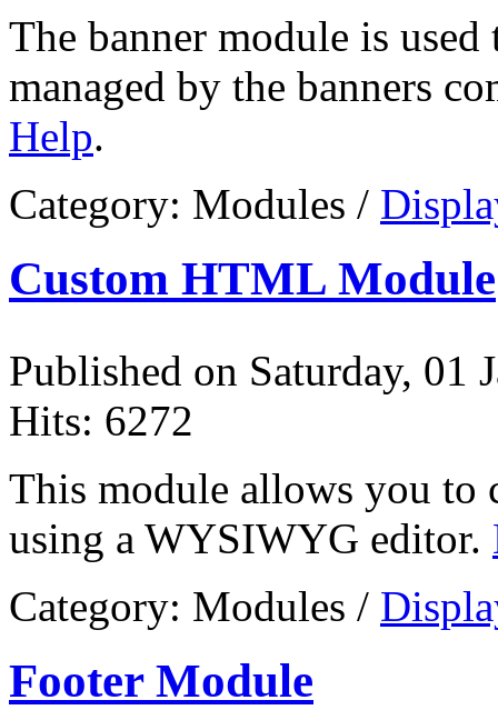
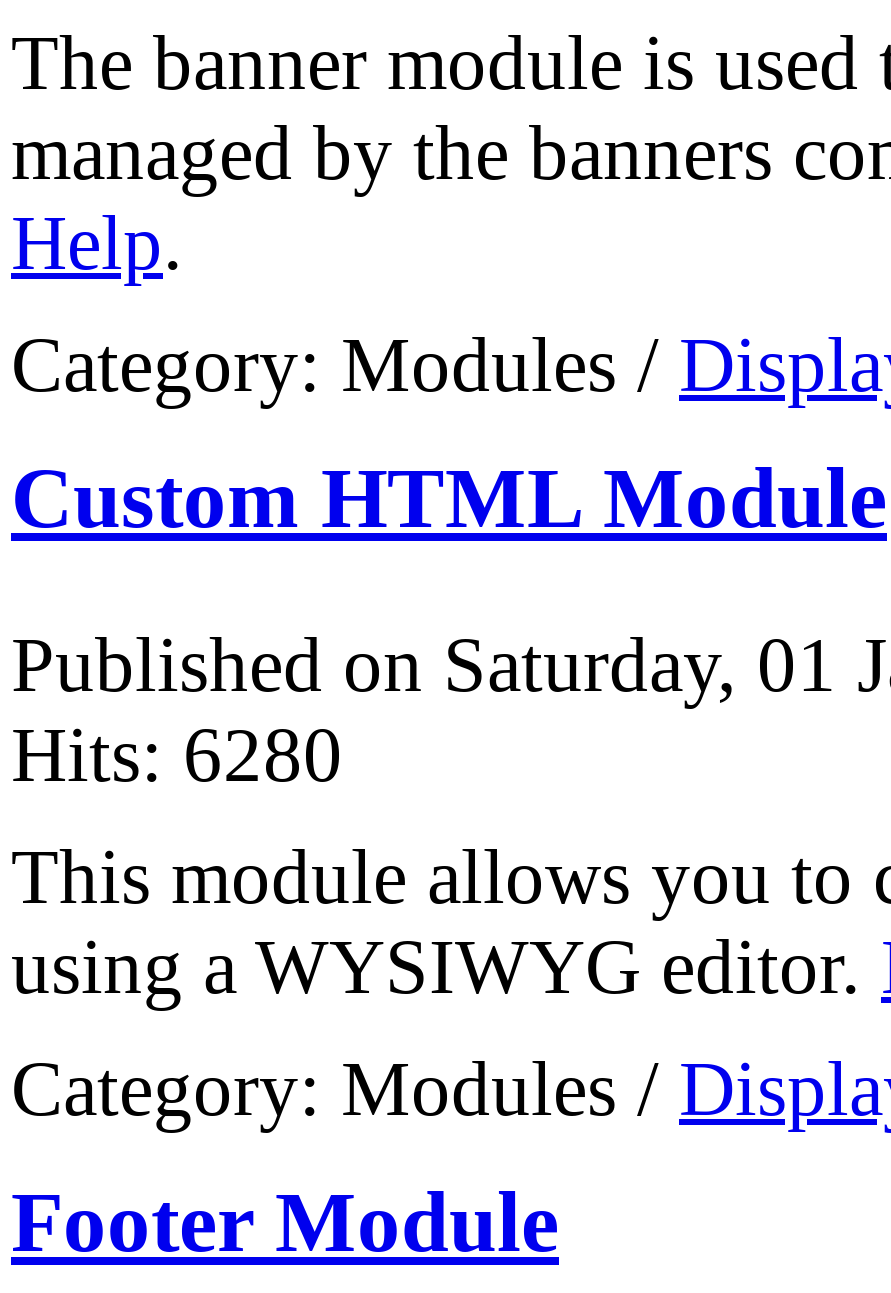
[9,396,193,444] Hits: 6272 -> [11,710,343,796] Hits: 6280

